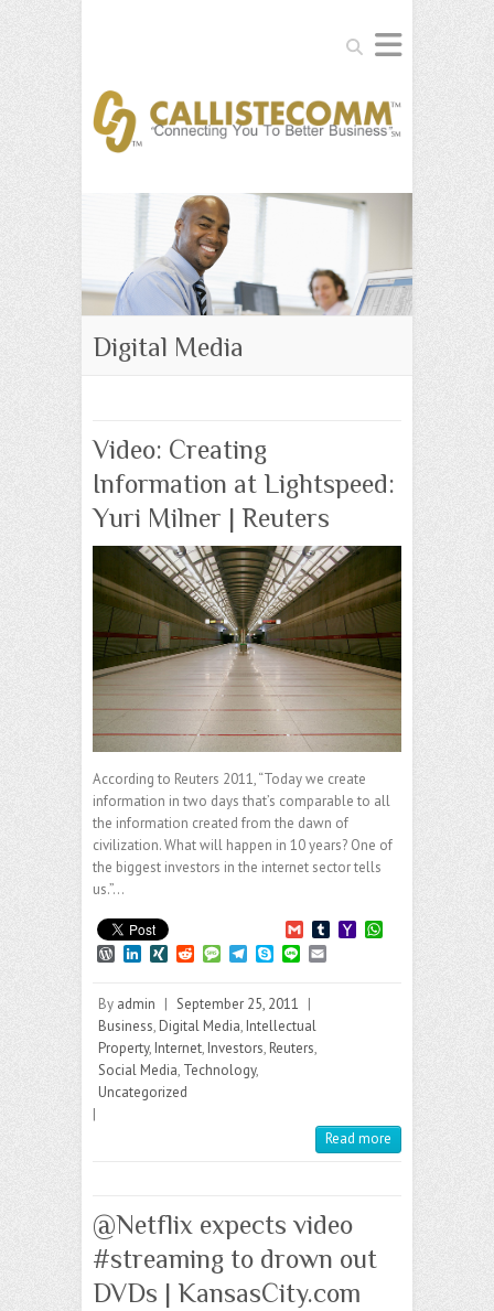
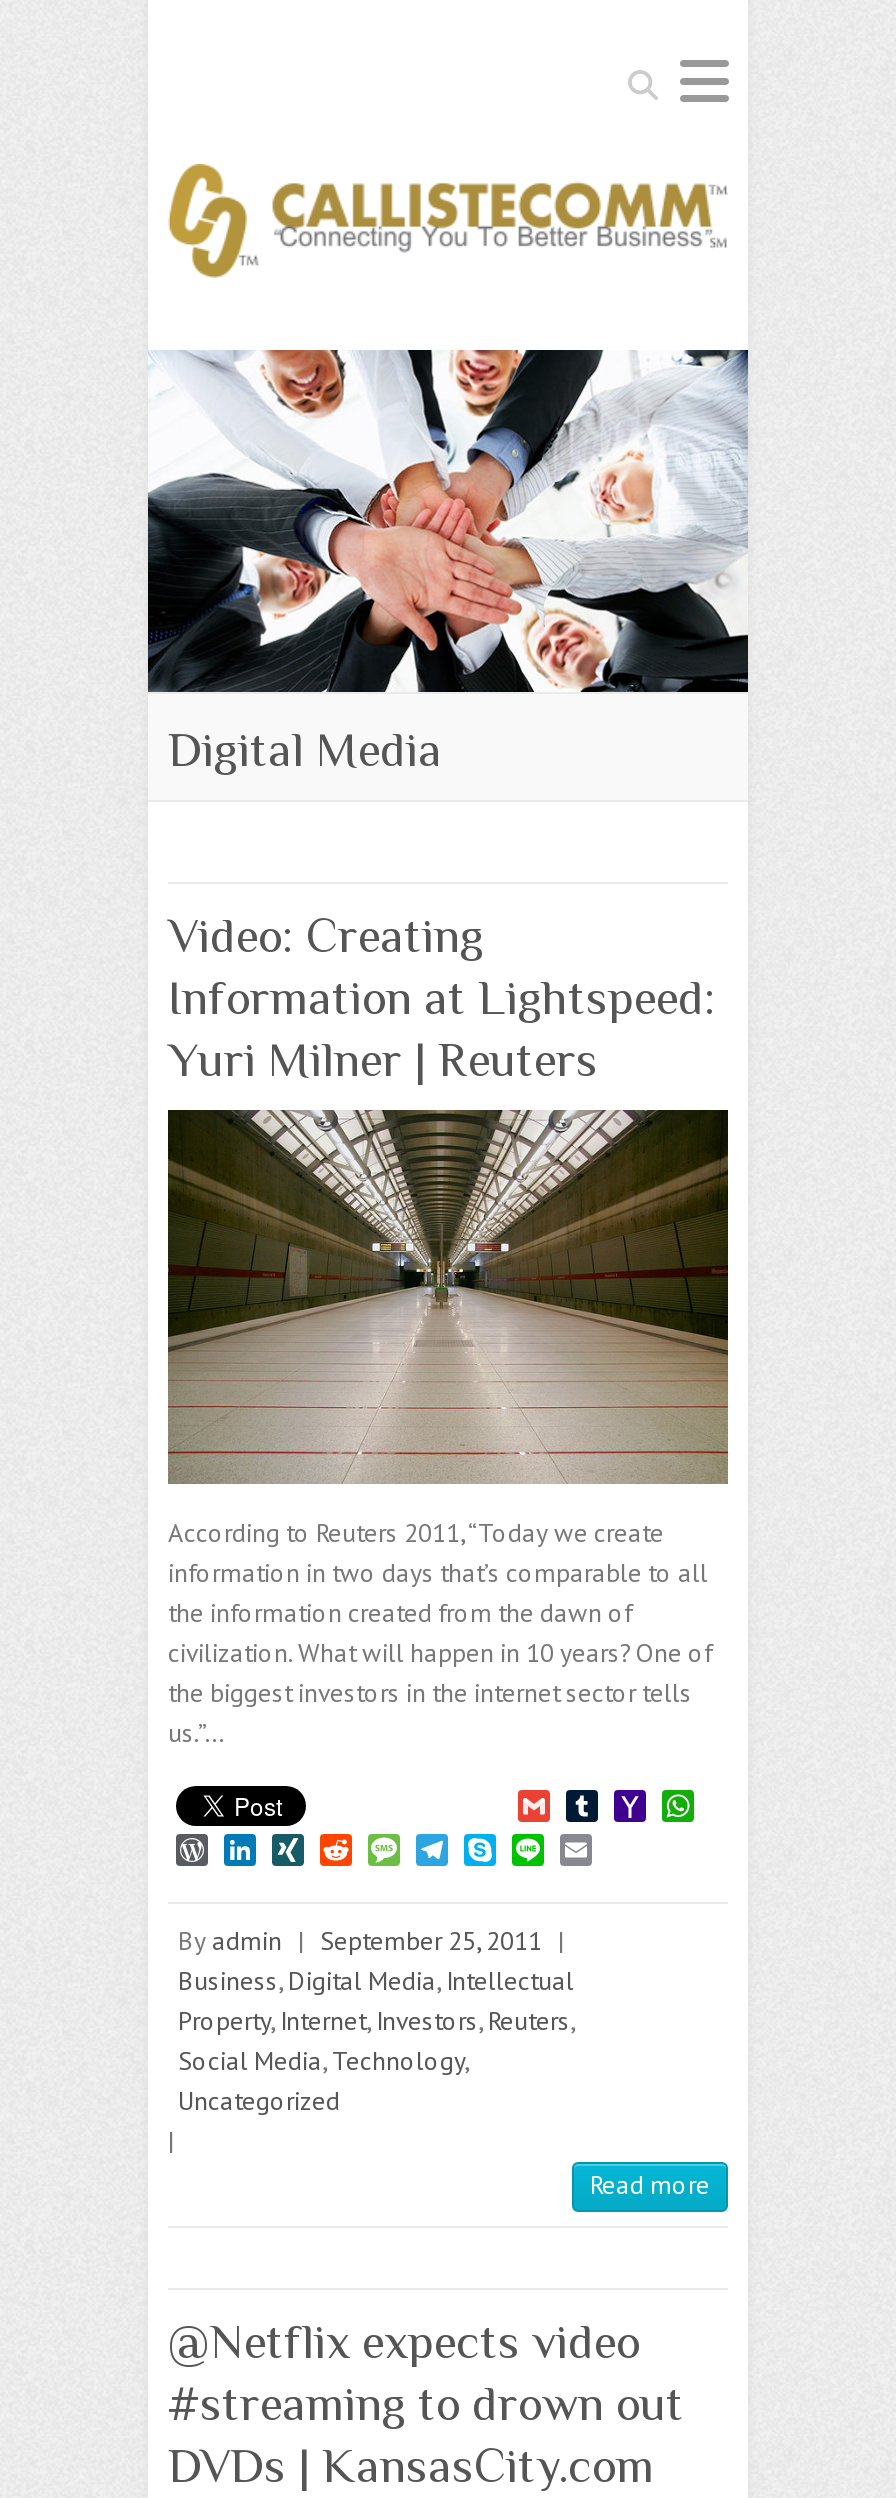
[82,193,411,316] [image] -> [146,348,750,694] [image]

